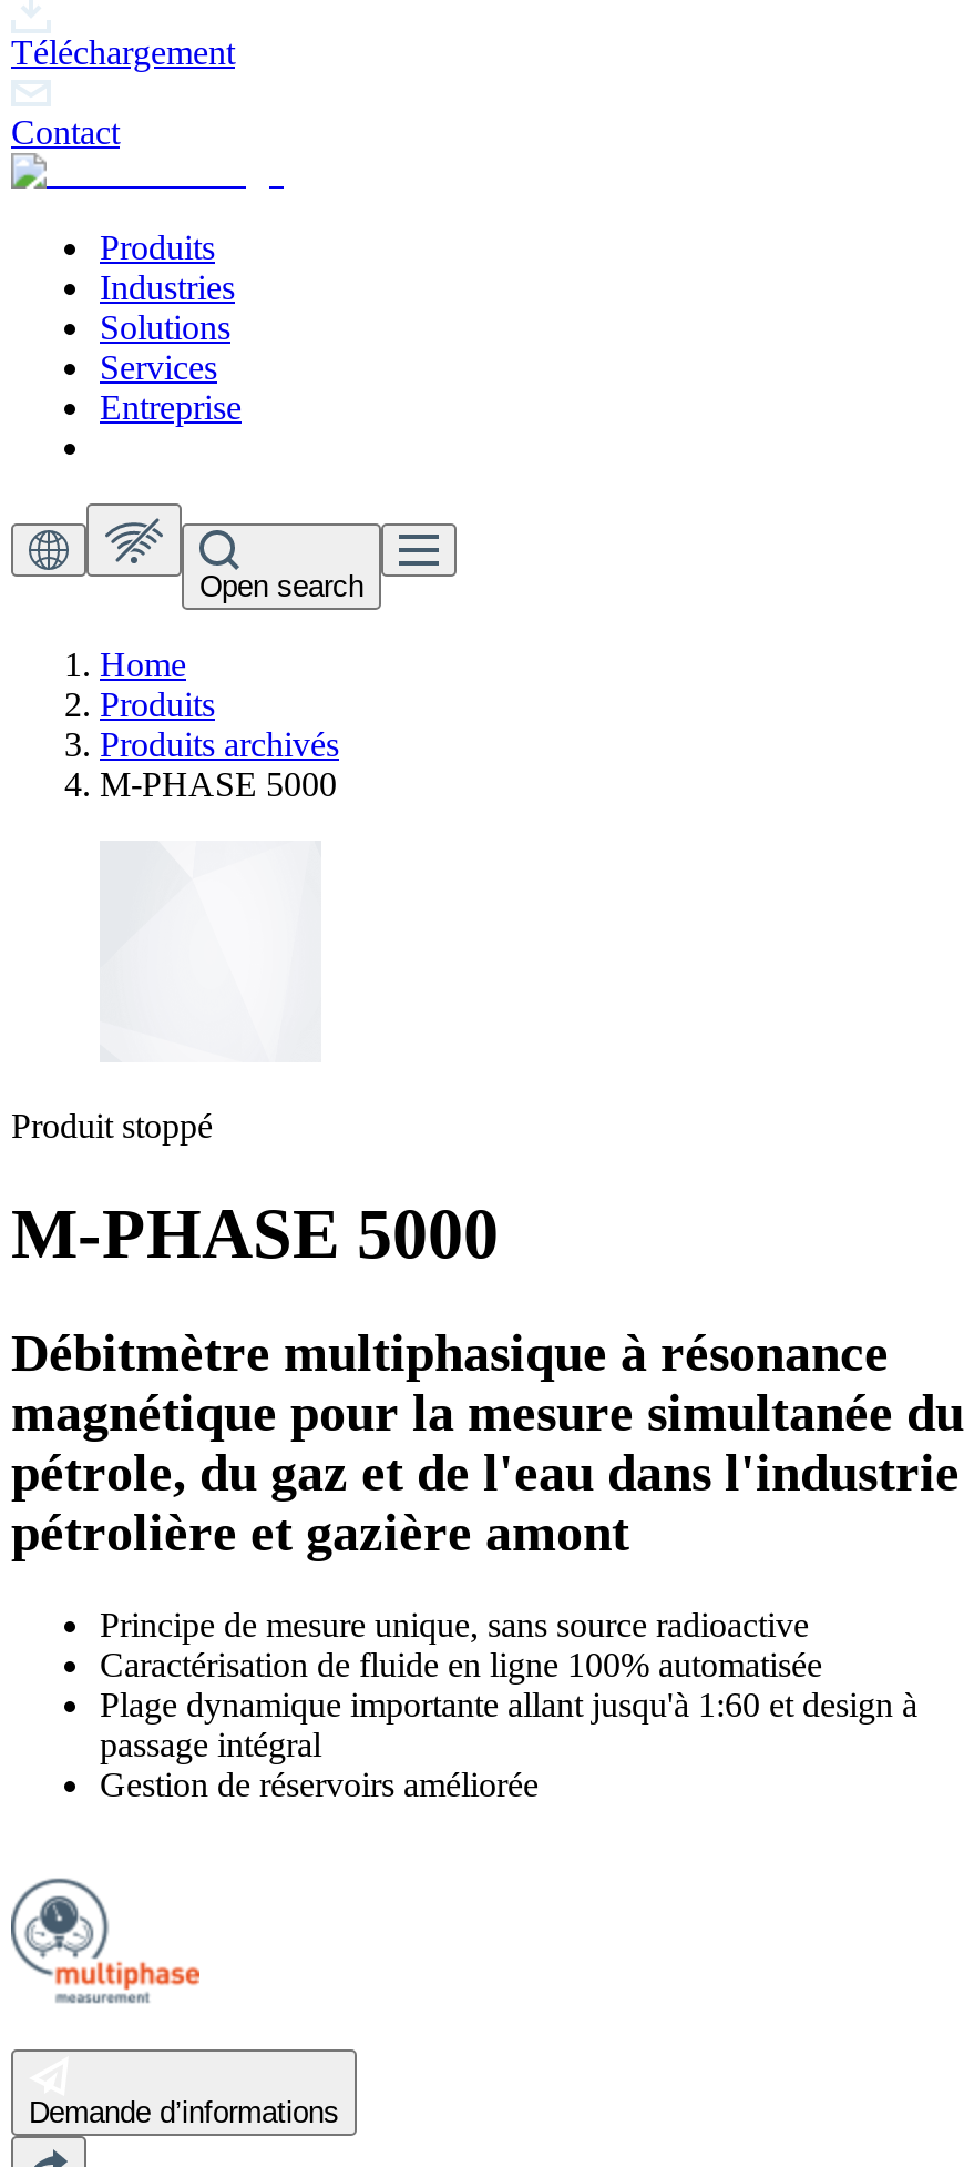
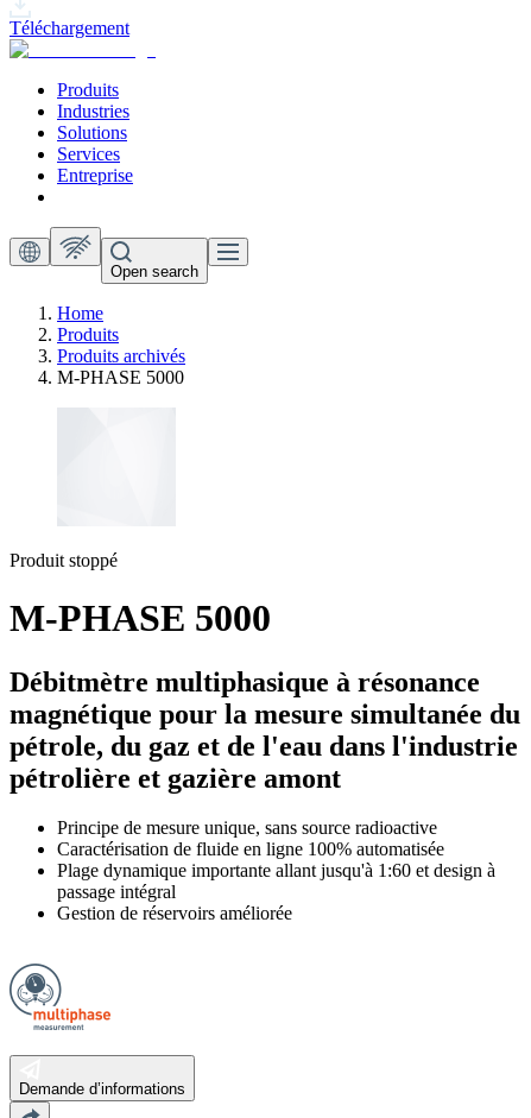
[11,112,120,150] Contact -> none

